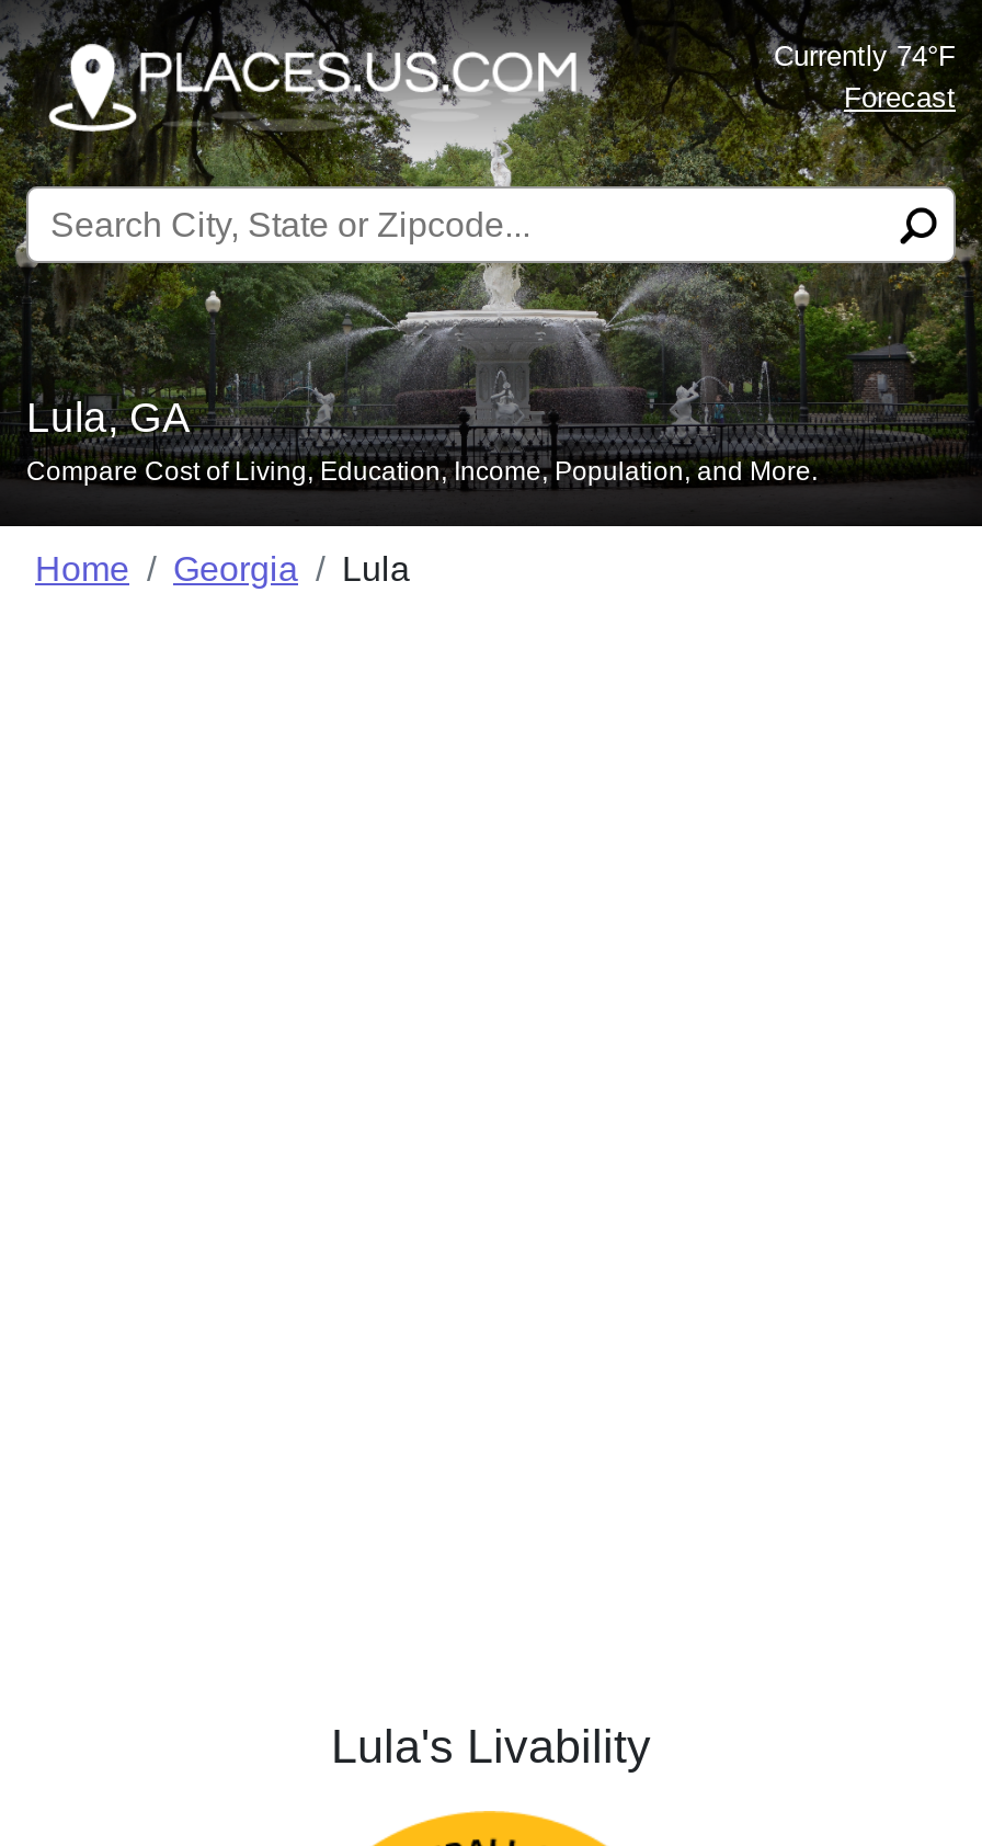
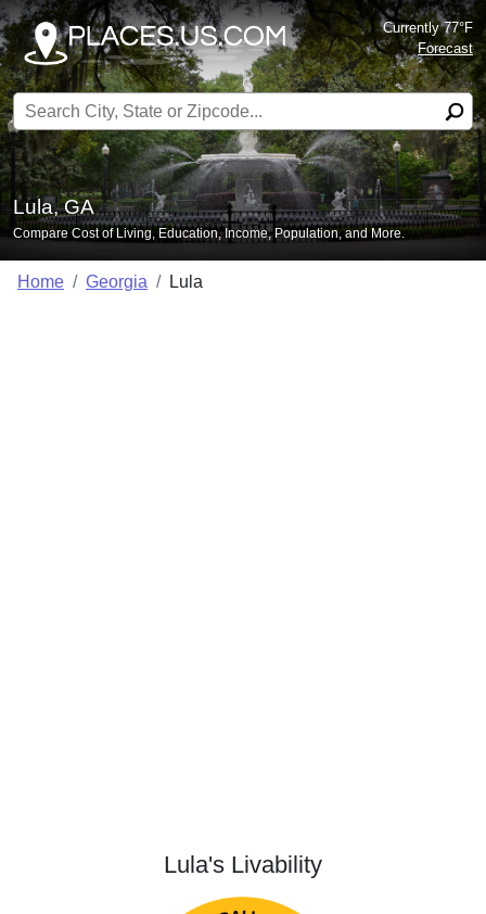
[774,39,956,72] Currently 74°F -> [383,20,473,36] Currently 77°F

